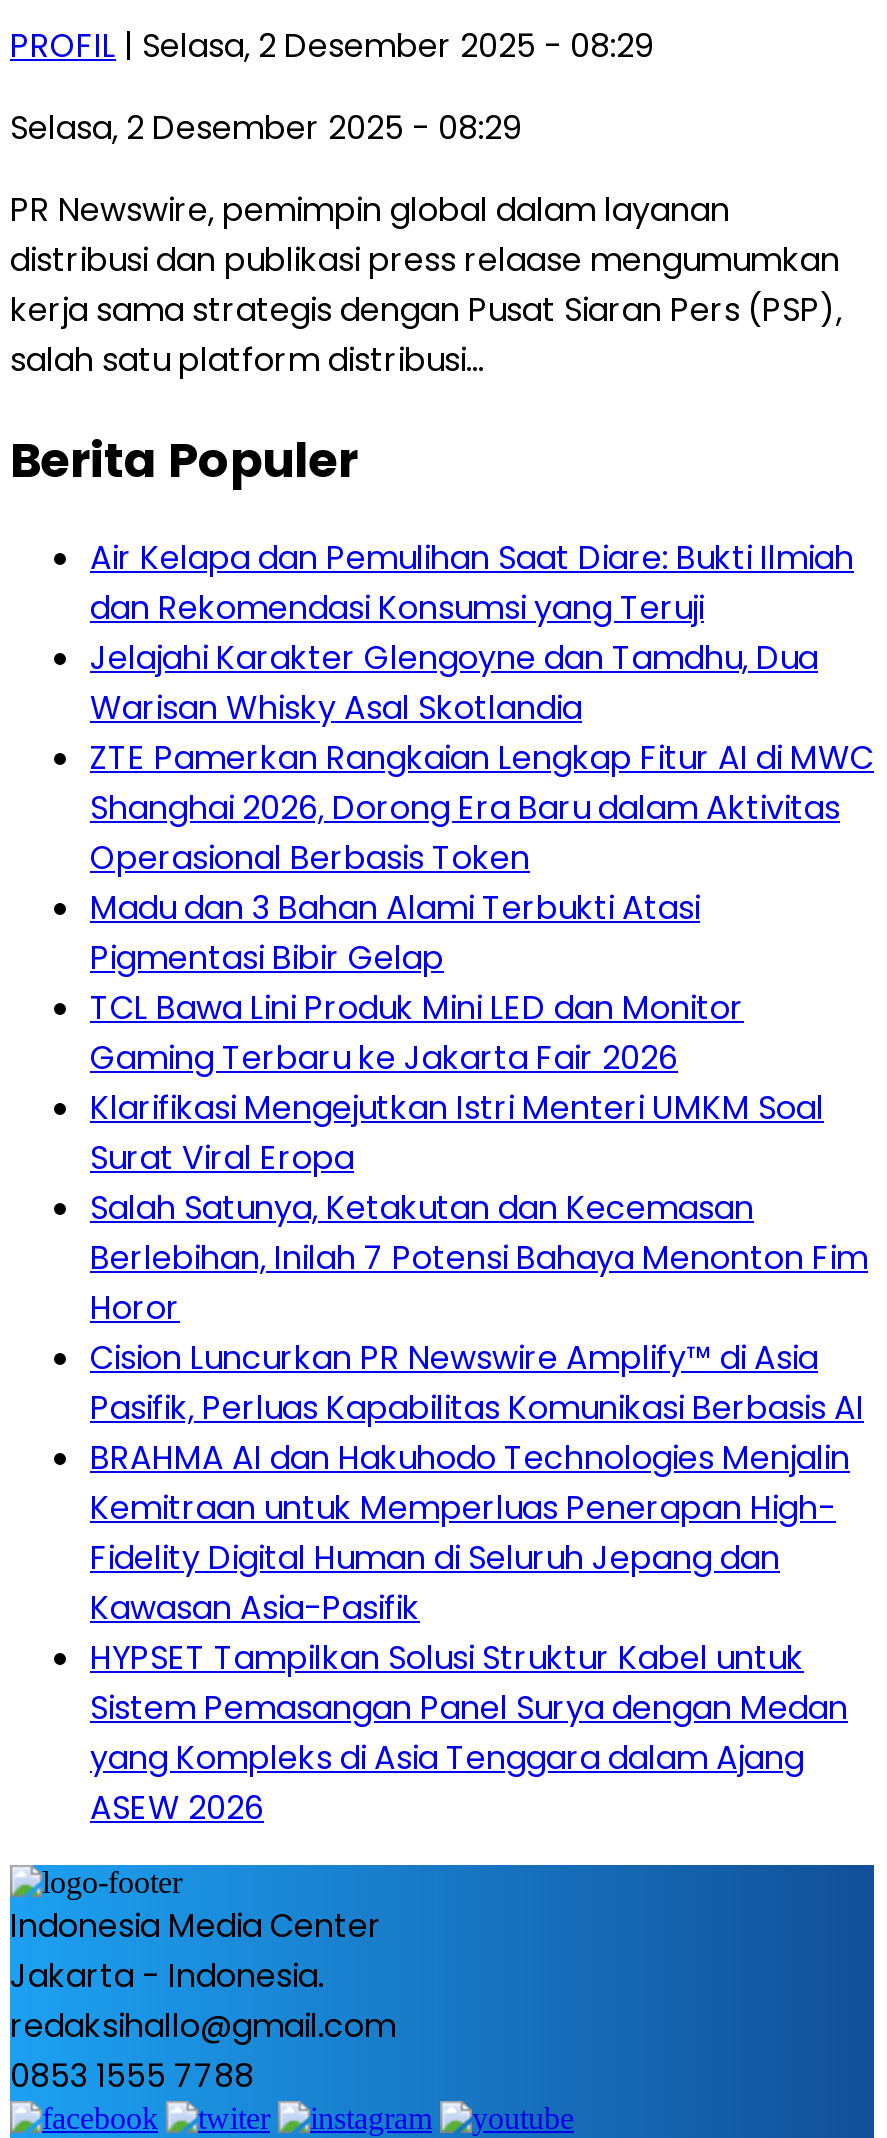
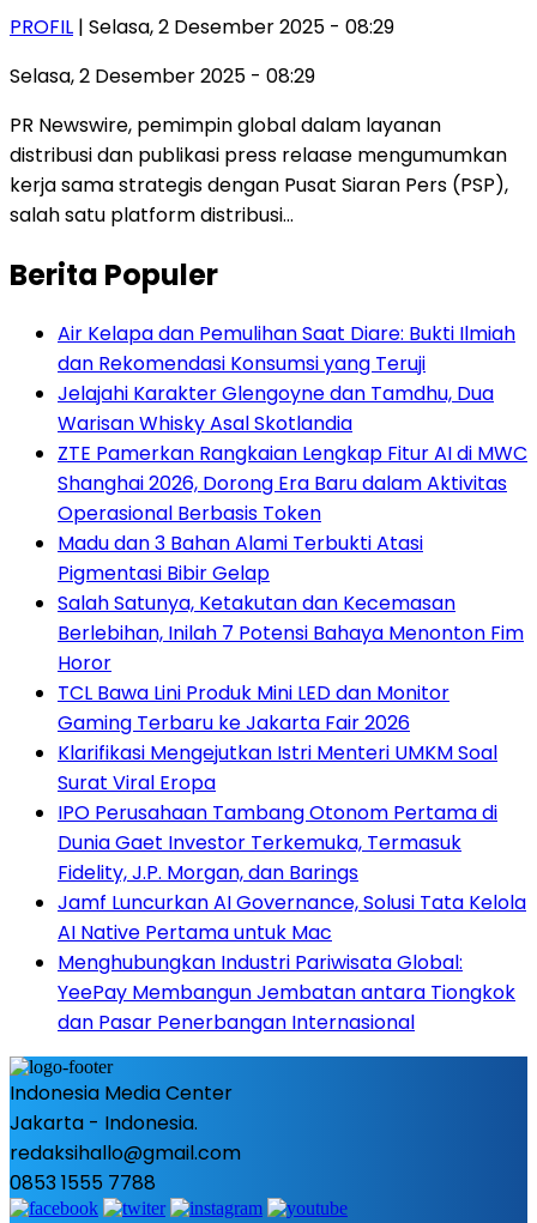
moved [90,986,824,1182] -> [58,680,497,797]: TCL Bawa Lini Produk Mini LED dan Monitor | Gaming Terbaru ke Jakarta Fair 2026 | Klarifikasi Mengejutkan Istri Menteri UMKM Soal | Surat Viral Eropa
moved [90,1186,868,1332] -> [58,590,524,677]: Salah Satunya, Ketakutan dan Kecemasan | Berlebihan, Inilah 7 Potensi Bahaya Menonton Fim | Horor
[90,1336,864,1832] Cision Luncurkan PR Newswire Amplify™ di Asia | Pasifik, Perluas Kapabilitas Komunikasi Berbasis AI | BRAHMA AI dan Hakuhodo Technologies Menjalin | Kemitraan untuk Memperluas Penerapan High- | Fidelity Digital Human di Seluruh Jepang dan | Kawasan Asia-Pasifik | HYPSET Tampilkan Solusi Struktur Kabel untuk | Sistem Pemasangan Panel Surya dengan Medan | yang Kompleks di Asia Tenggara dalam Ajang | ASEW 2026 -> [58,799,526,1037] IPO Perusahaan Tambang Otonom Pertama di | Dunia Gaet Investor Terkemuka, Termasuk | Fidelity, J.P. Morgan, dan Barings | Jamf Luncurkan AI Governance, Solusi Tata Kelola | AI Native Pertama untuk Mac | Menghubungkan Industri Pariwisata Global: | YeePay Membangun Jembatan antara Tiongkok | dan Pasar Penerbangan Internasional

